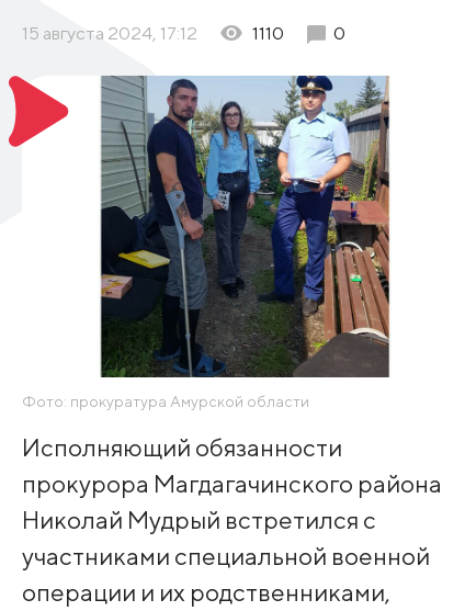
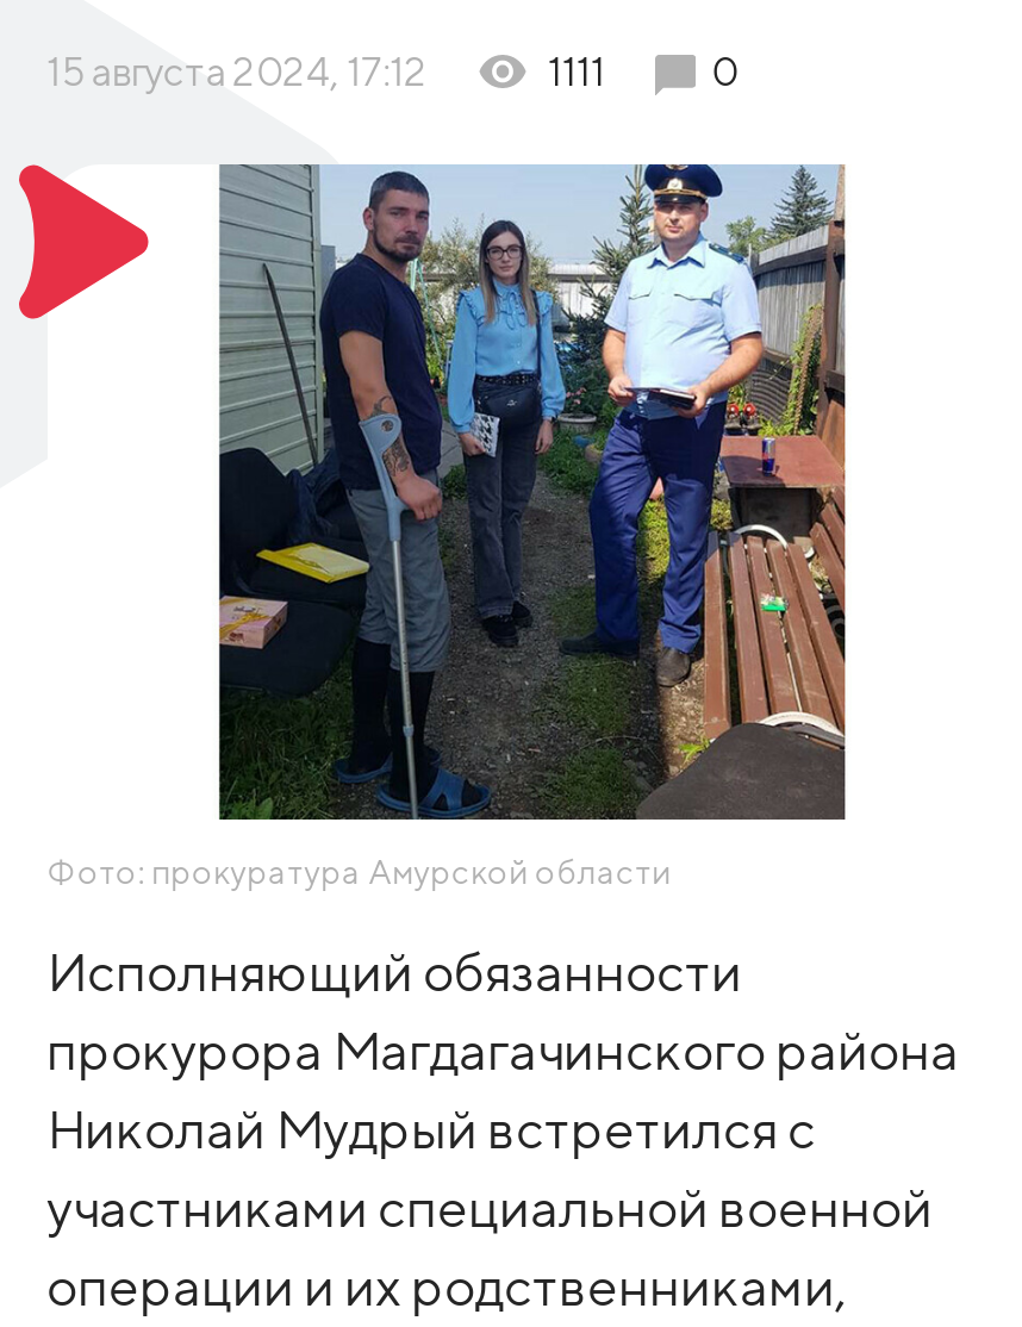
[252,22,284,44] 1110 -> [548,48,605,96] 1111

